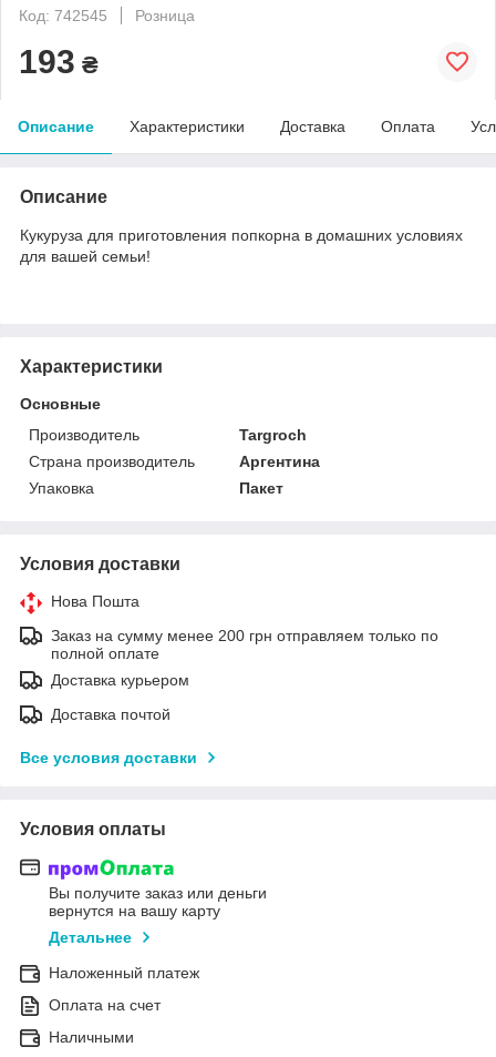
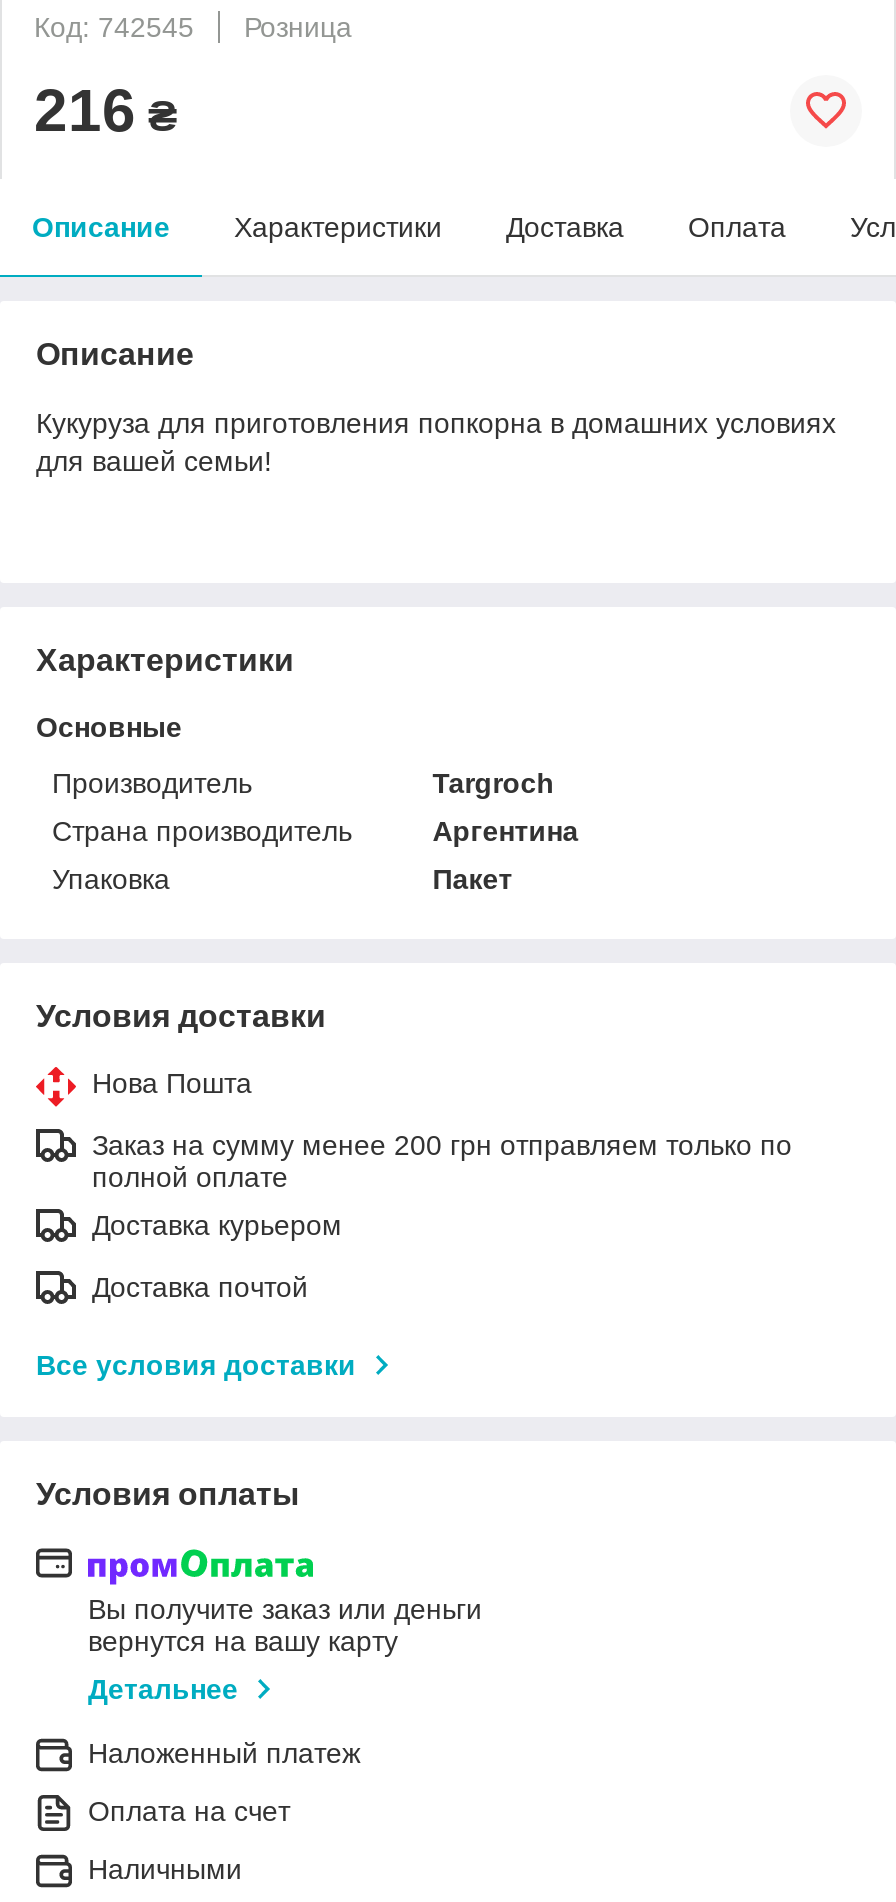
[19,43,99,80] 193 ₴ -> [34,77,178,143] 216 ₴

